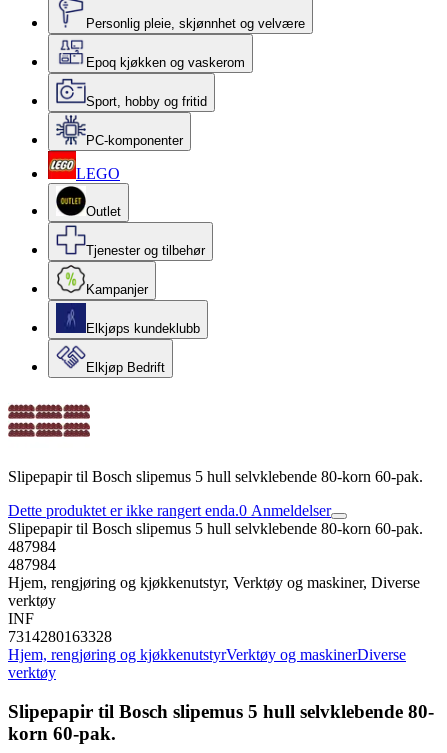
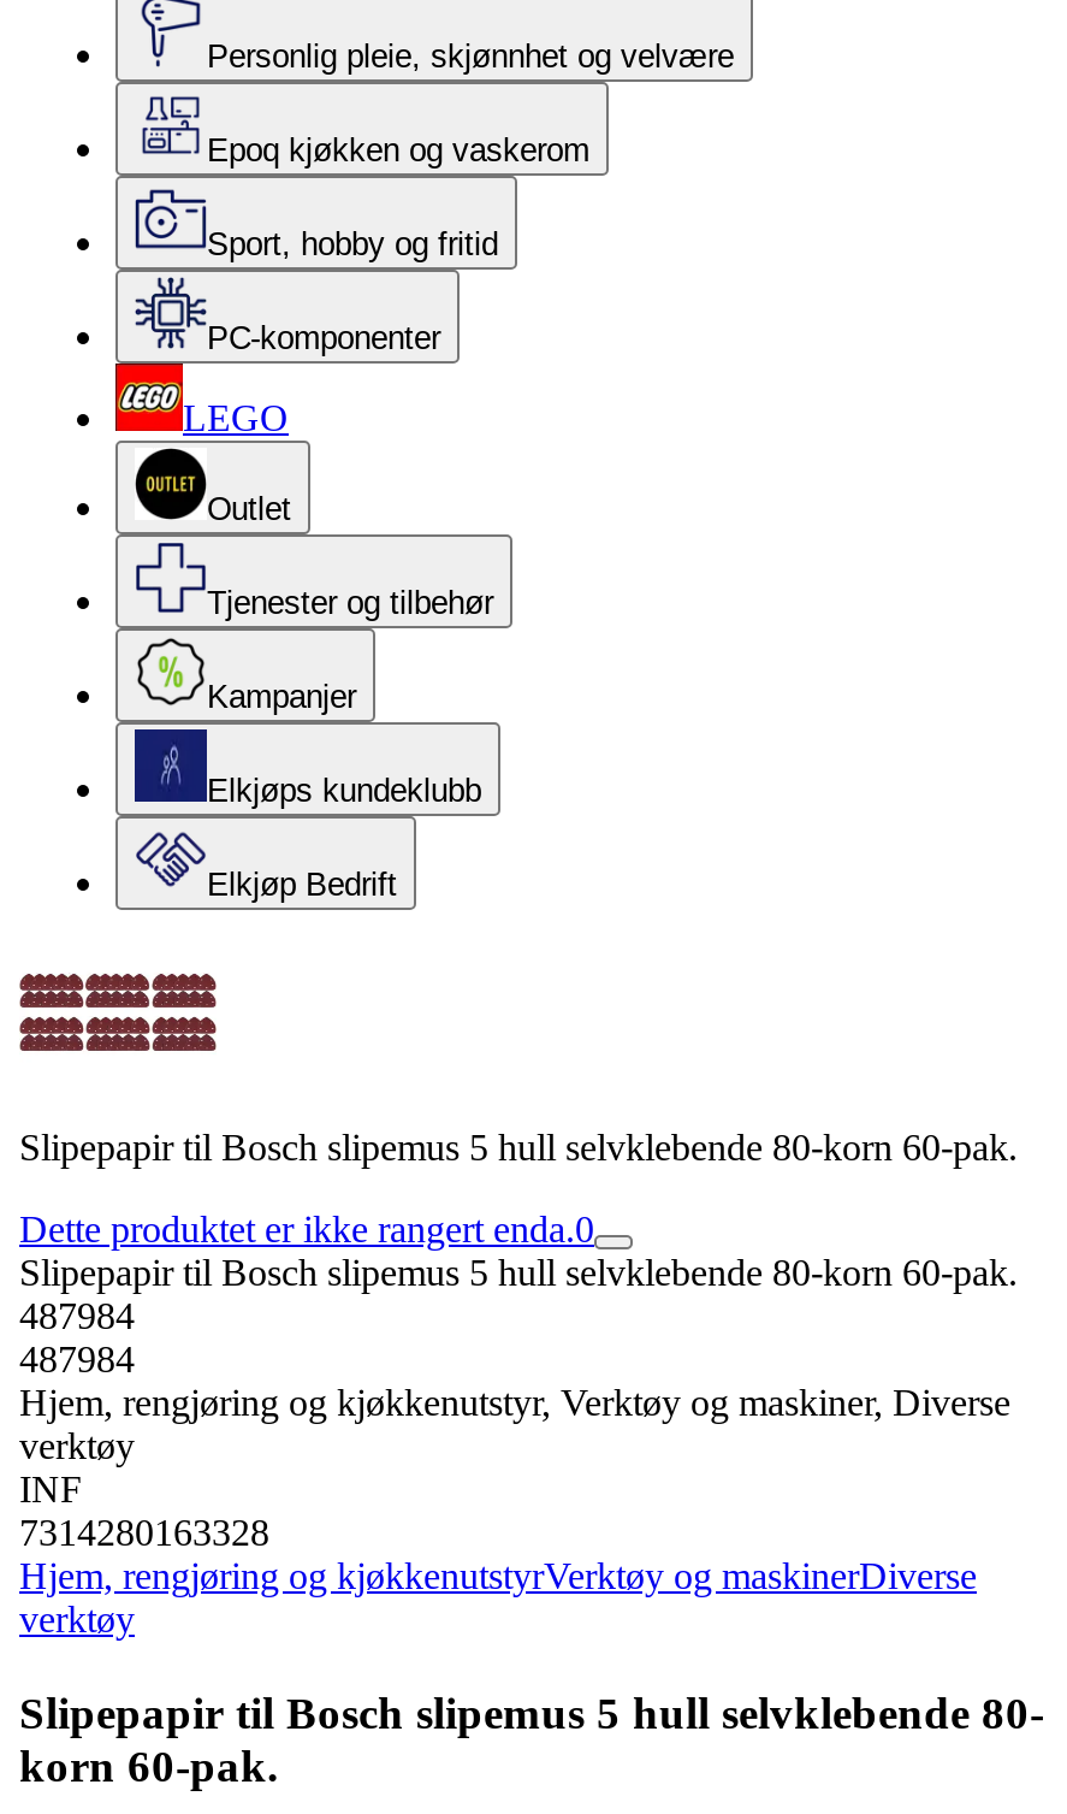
[8,502,331,519] Dette produktet er ikke rangert enda.0 Anmeldelser -> [19,1209,594,1249] Dette produktet er ikke rangert enda.0

